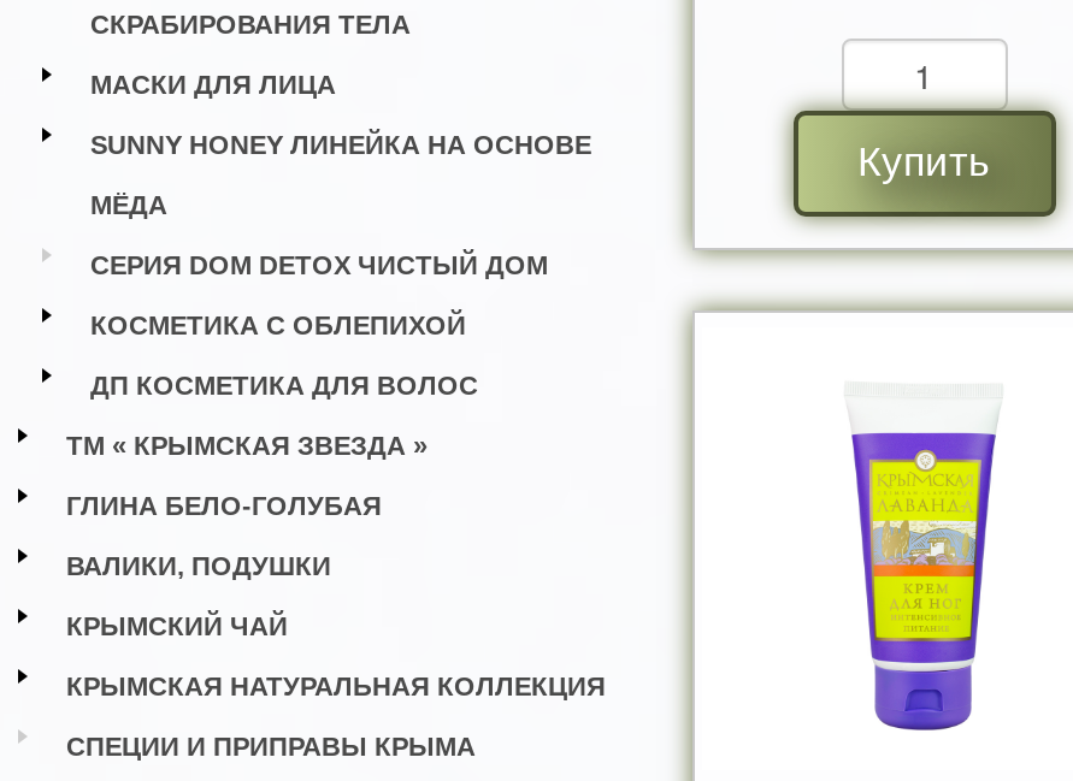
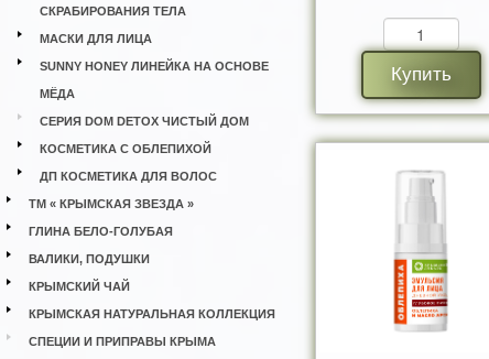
[849,373,998,734] [image] -> [388,170,454,335] [image]

